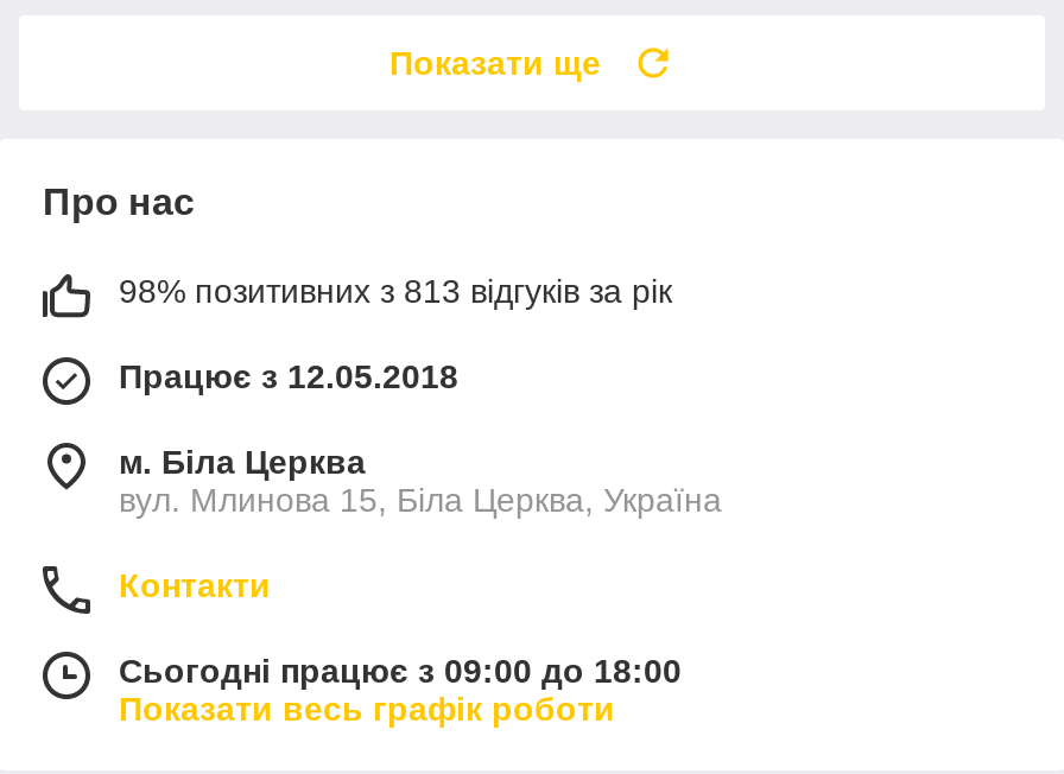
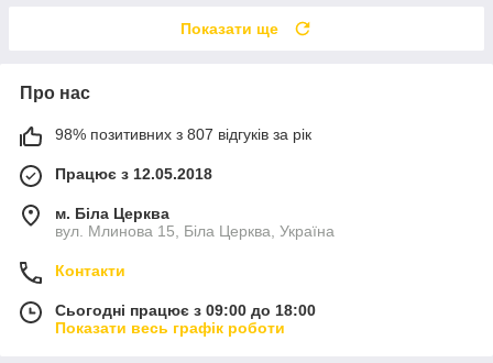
[119,271,672,309] 98% позитивних з 813 відгуків за рік -> [55,125,311,143] 98% позитивних з 807 відгуків за рік

